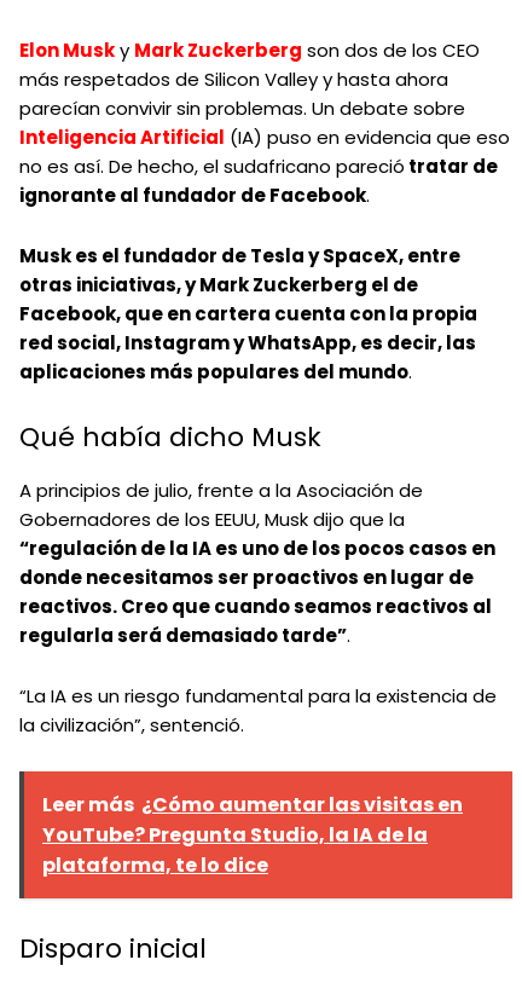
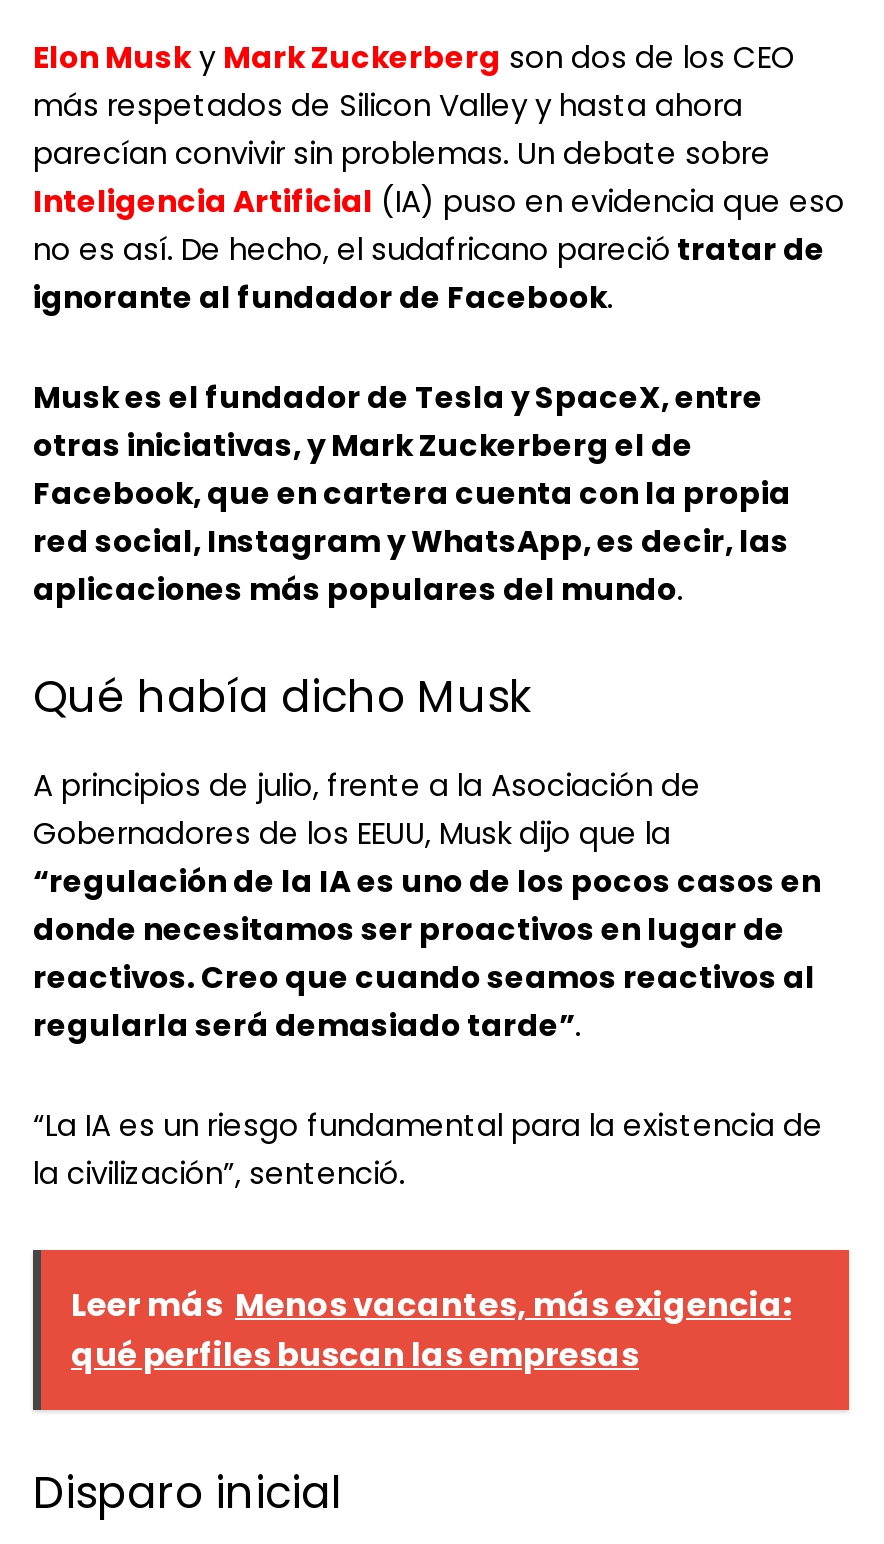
[42,791,463,879] Leer más ¿Cómo aumentar las visitas en | YouTube? Pregunta Studio, la IA de la | plataforma, te lo dice -> [71,1282,791,1378] Leer más Menos vacantes, más exigencia: | qué perfiles buscan las empresas

